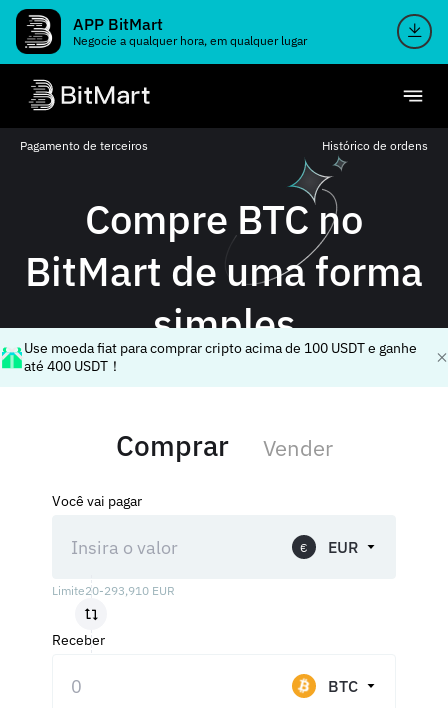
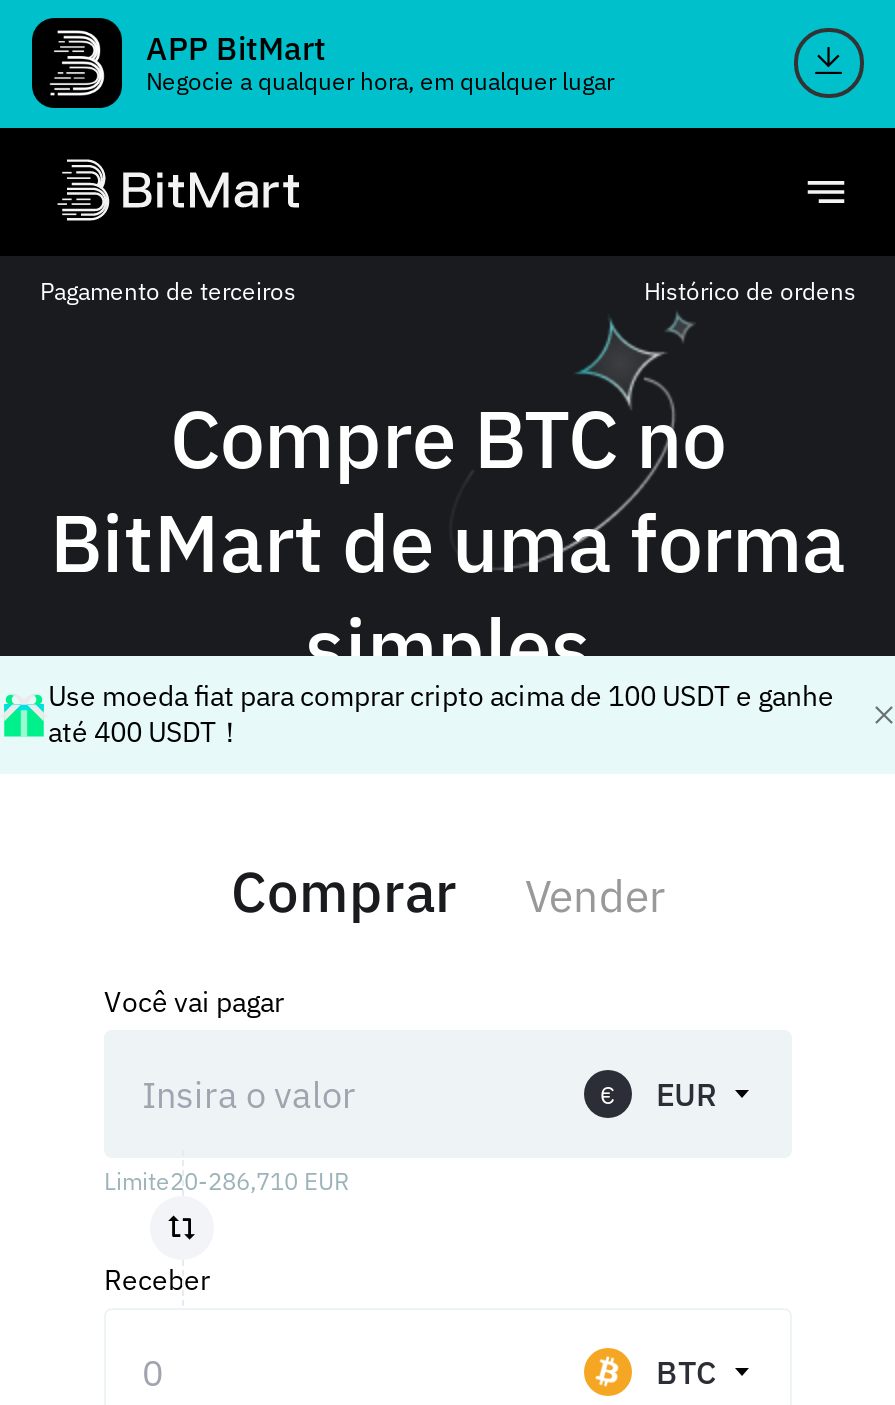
[52,583,175,598] Limite20-293,910 EUR -> [104,1166,350,1196] Limite20-286,710 EUR

